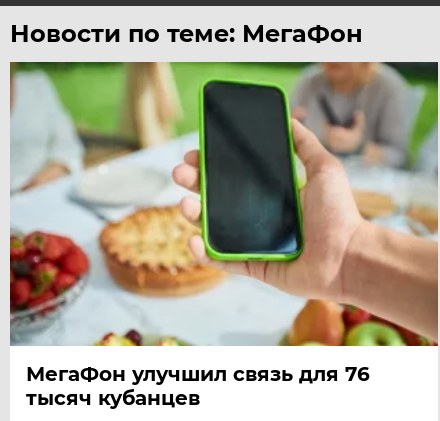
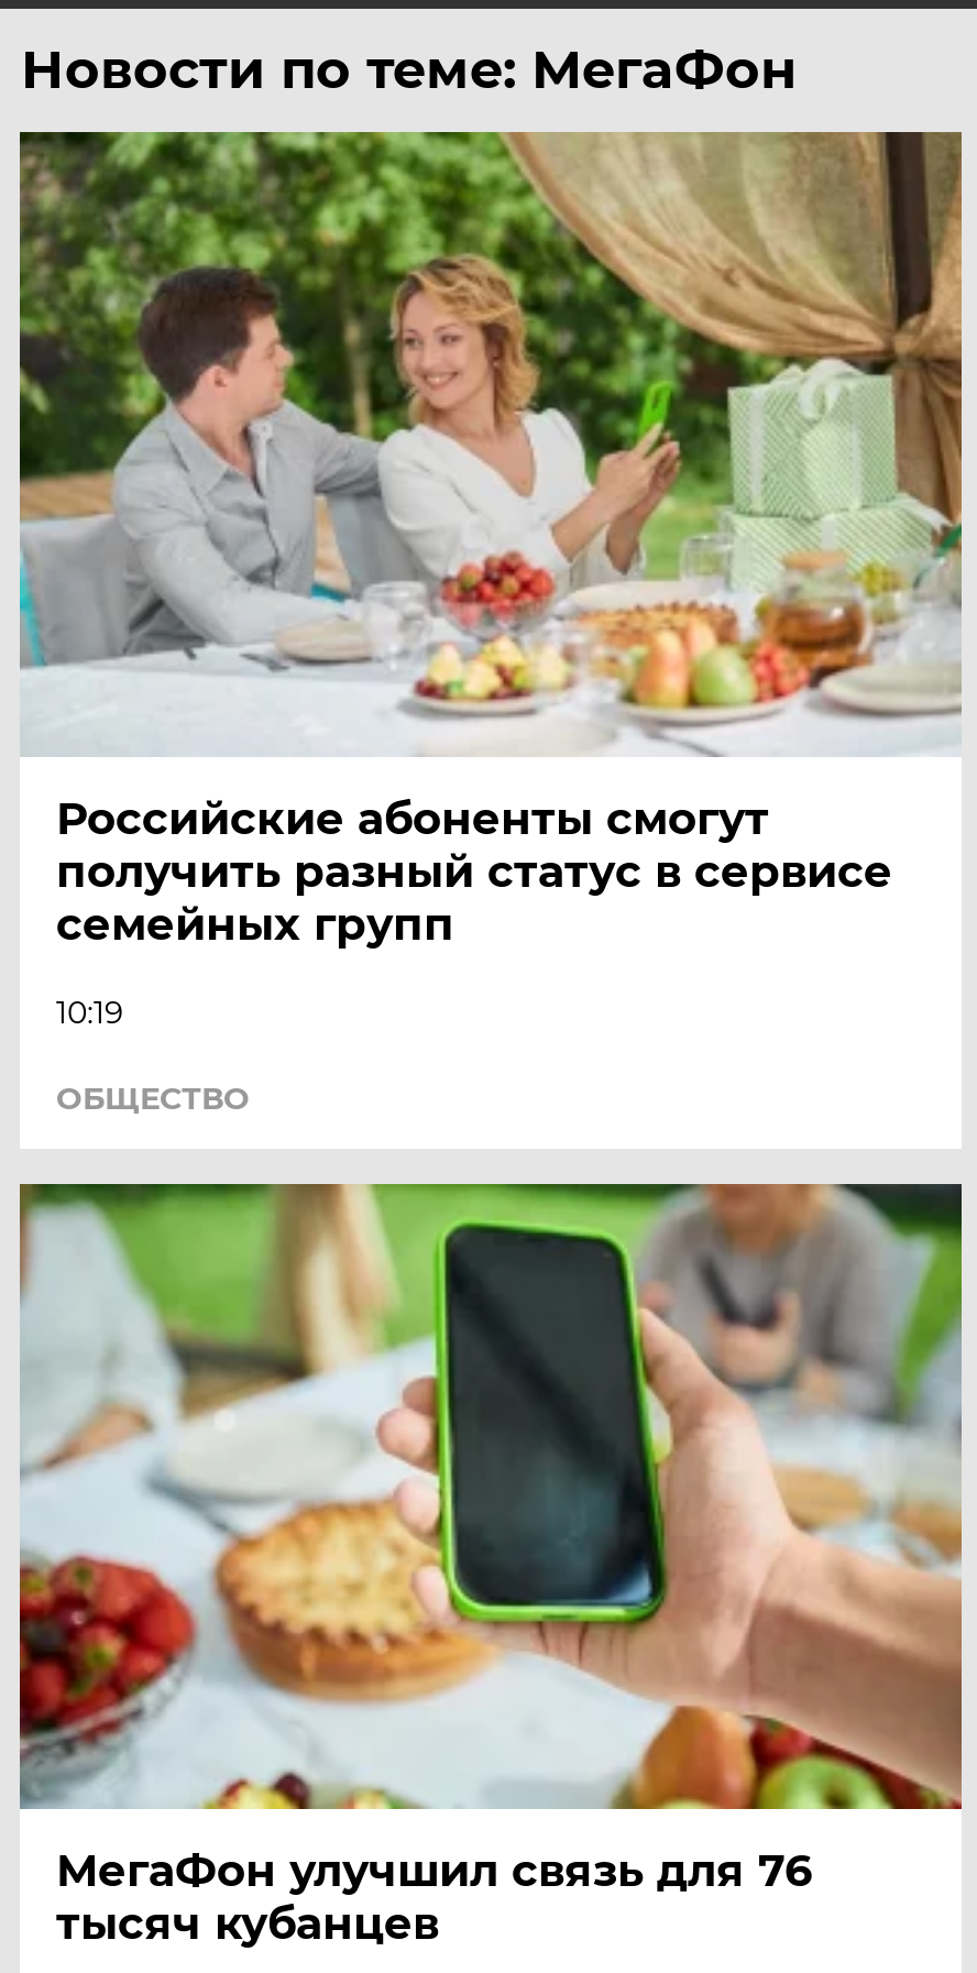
none -> [18,130,964,1118] [image] | Российские абоненты смогут | получить разный статус в сервисе | семейных групп | 10:19 | ОБЩЕСТВО

